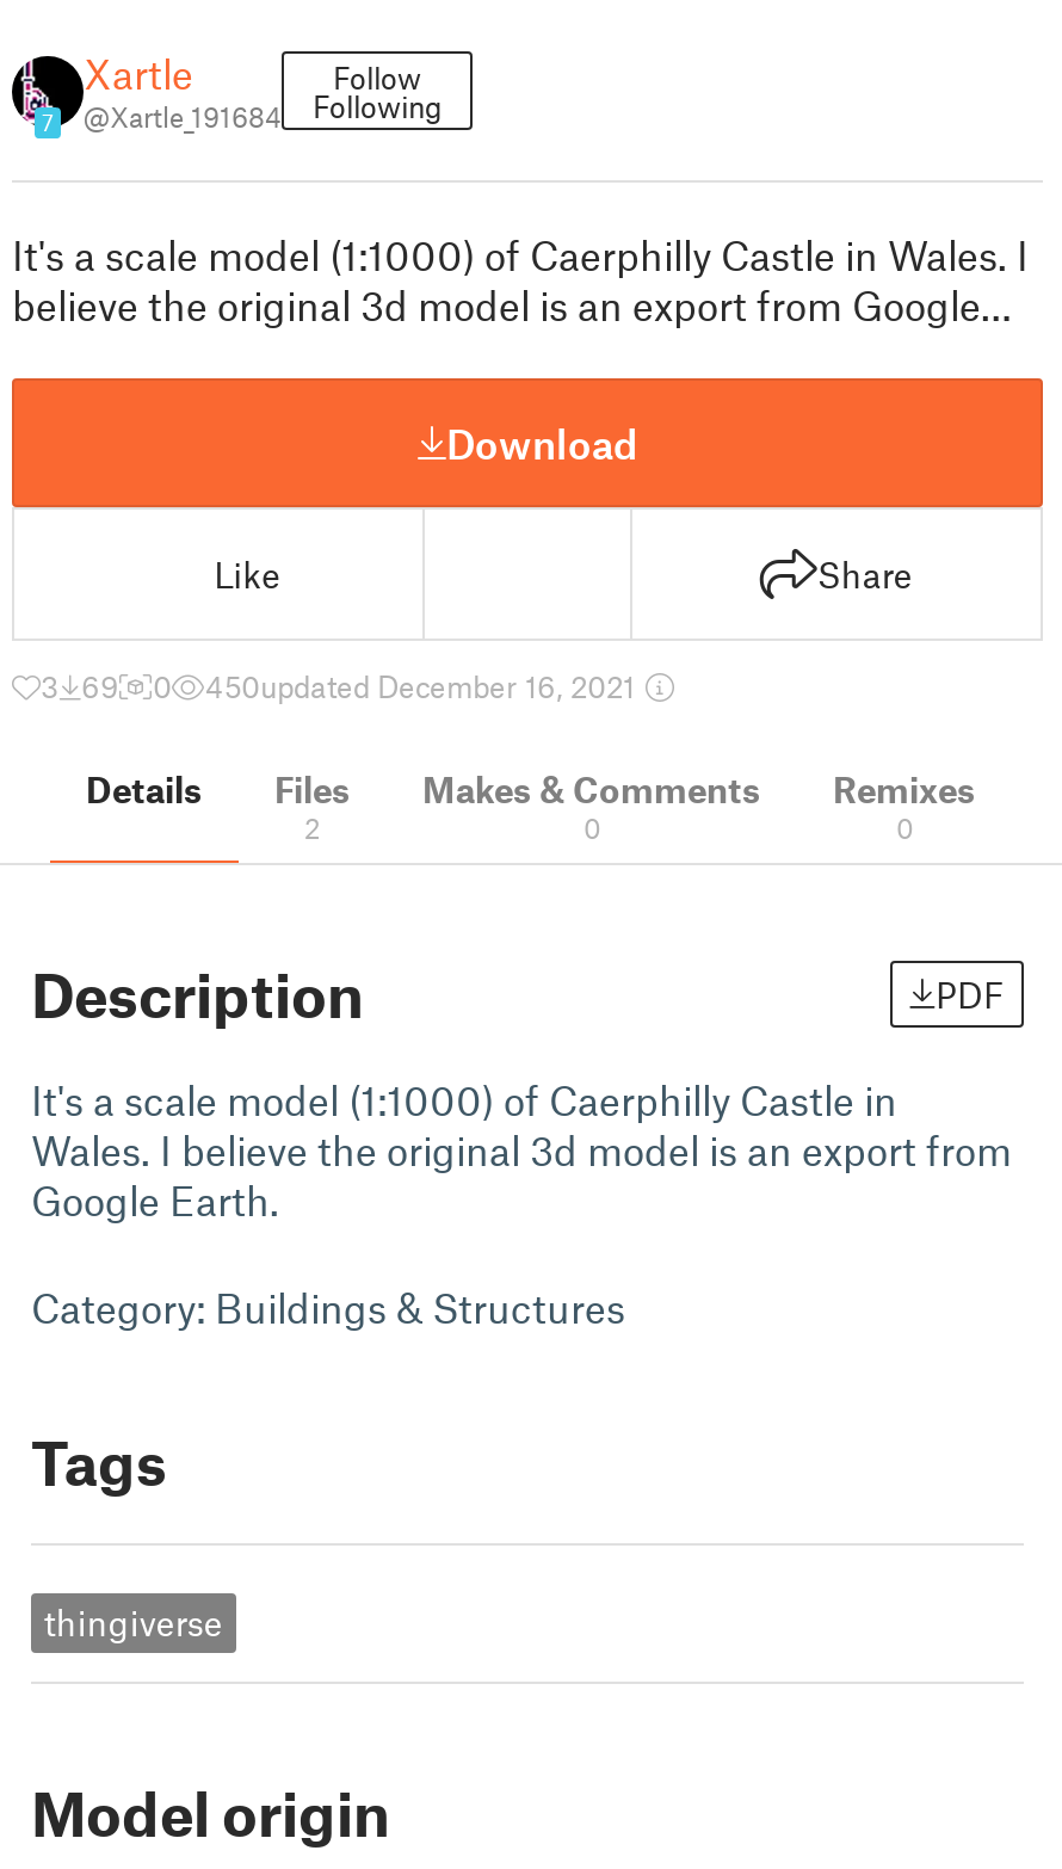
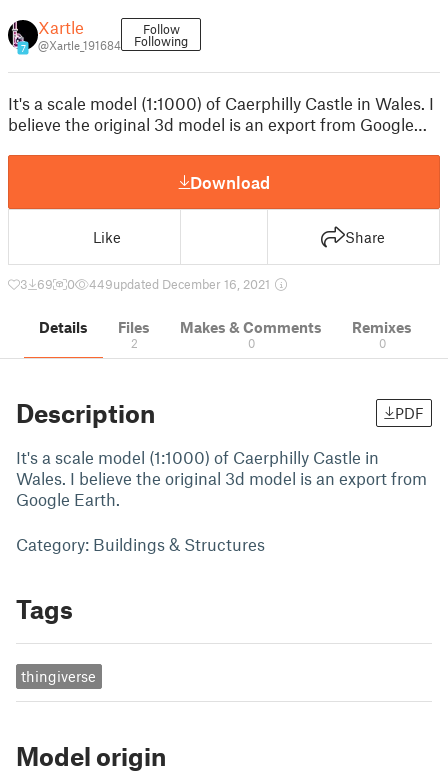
[205,667,642,705] 450updated December 16, 2021 -> [89,276,273,292] 449updated December 16, 2021

